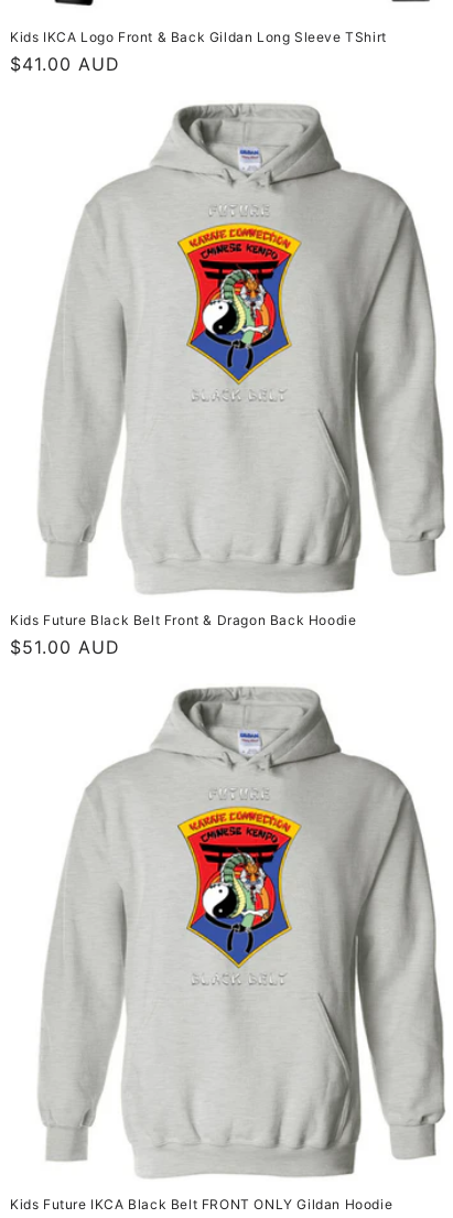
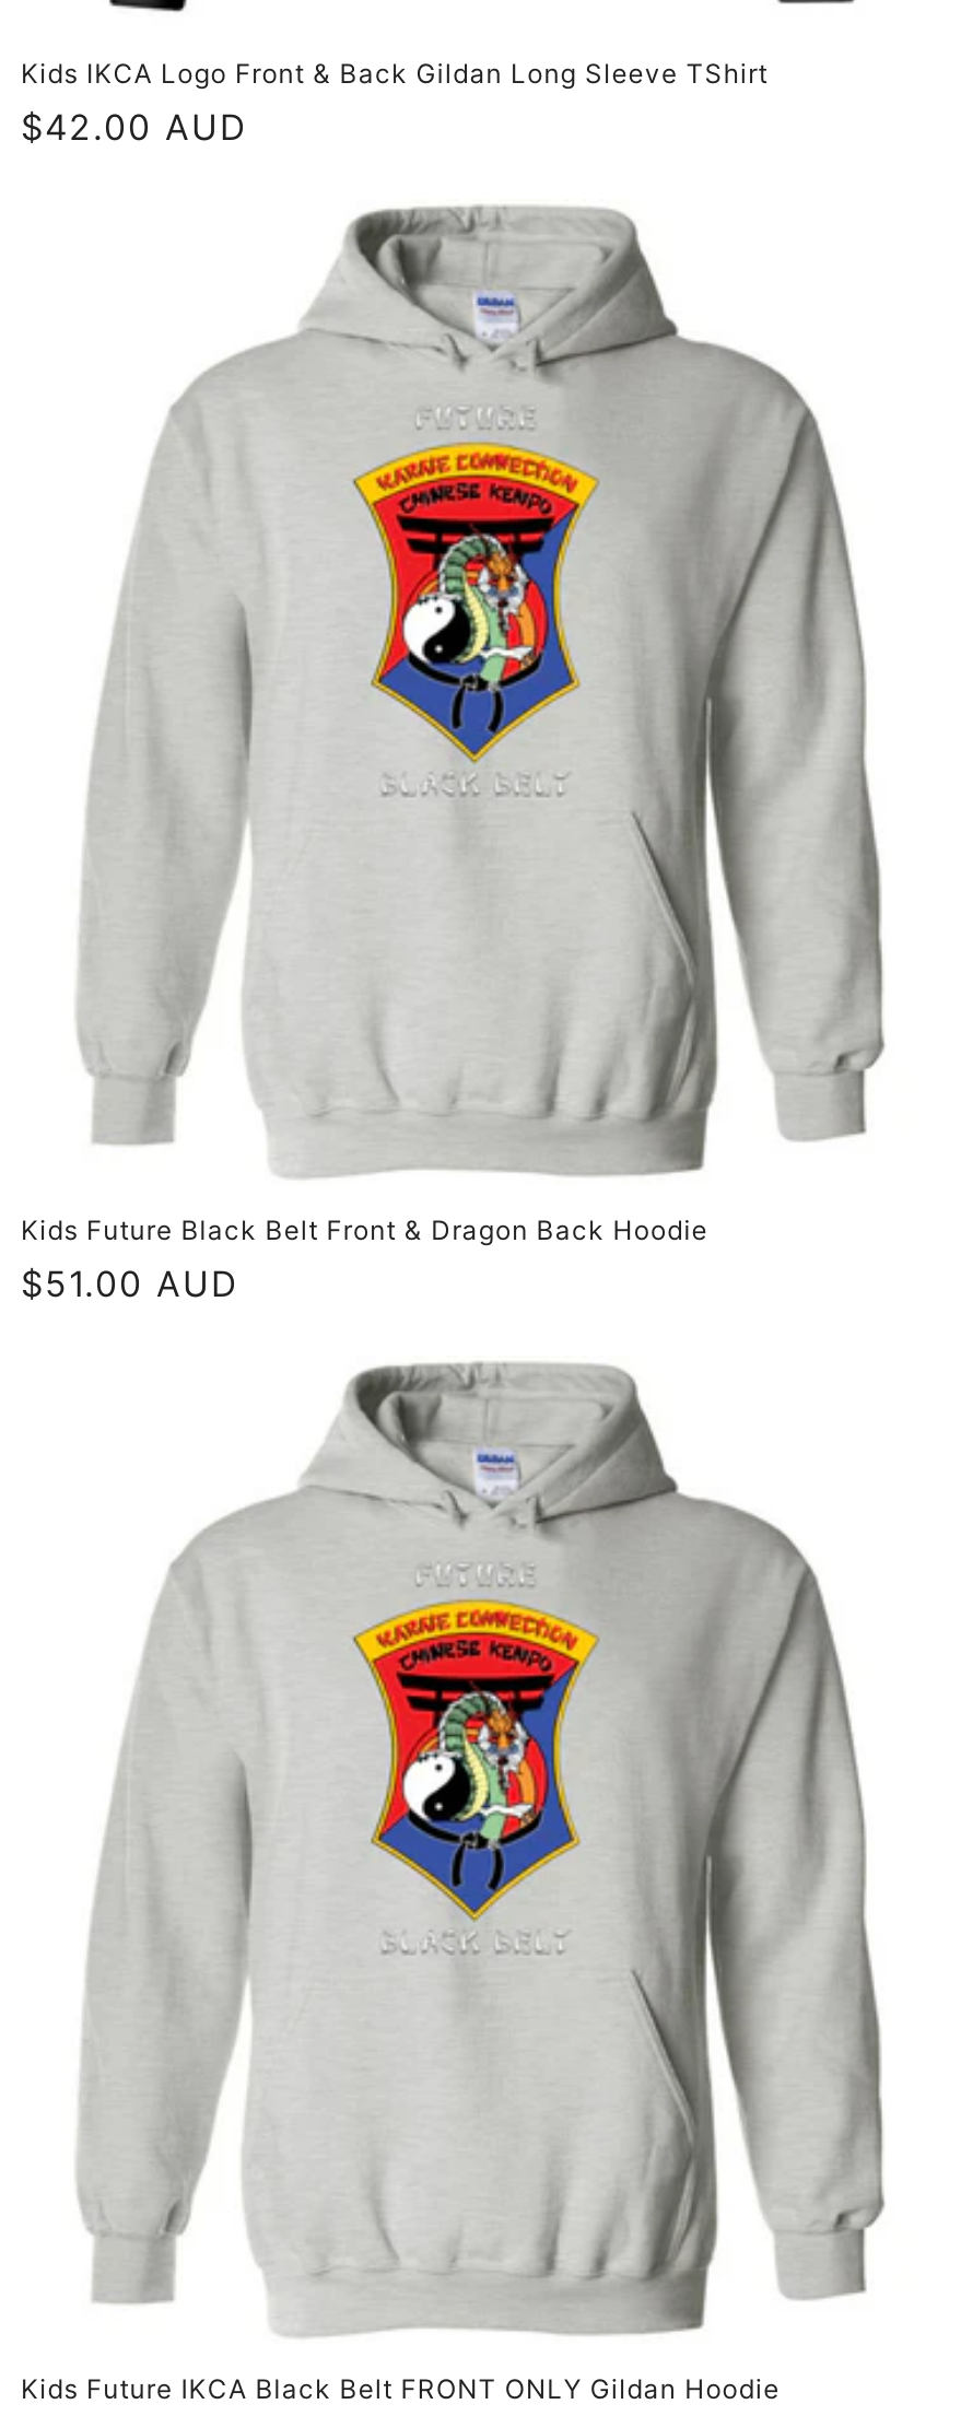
[10,53,120,75] $41.00 AUD -> [21,105,248,148] $42.00 AUD

